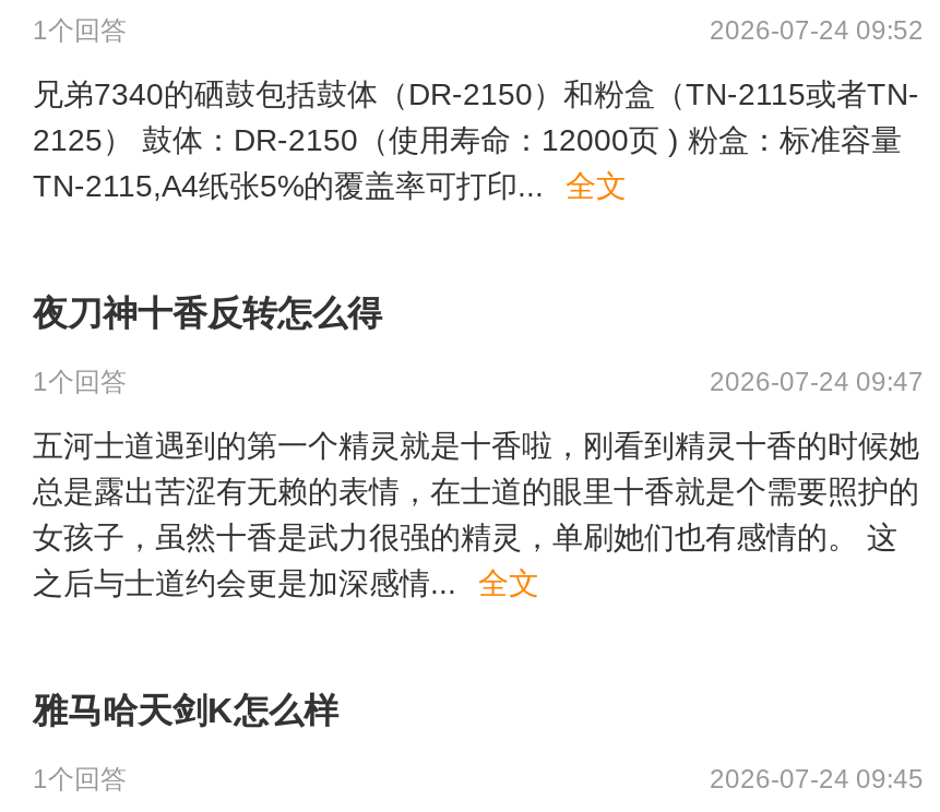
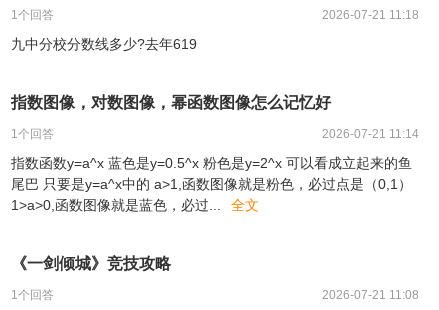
[710,15,924,46] 2026-07-24 09:52 -> [322,8,419,22] 2026-07-21 11:18
[33,76,919,203] 兄弟7340的硒鼓包括鼓体（DR-2150）和粉盒（TN-2115或者TN- | 2125） 鼓体：DR-2150（使用寿命：12000页 ) 粉盒：标准容量 | TN-2115,A4纸张5%的覆盖率可打印... | 全文 -> [11,36,197,52] 九中分校分数线多少?去年619
[33,295,382,332] 夜刀神十香反转怎么得 -> [11,94,331,111] 指数图像，对数图像，幂函数图像怎么记忆好
[710,367,924,397] 2026-07-24 09:47 -> [322,127,419,141] 2026-07-21 11:14
[33,428,919,600] 五河士道遇到的第一个精灵就是十香啦，刚看到精灵十香的时候她 | 总是露出苦涩有无赖的表情，在士道的眼里十香就是个需要照护的 | 女孩子，虽然十香是武力很强的精灵，单刷她们也有感情的。 这 | 之后与士道约会更是加深感情... -> [11,155,412,213] 指数函数y=a^x 蓝色是y=0.5^x 粉色是y=2^x 可以看成立起来的鱼 | 尾巴 只要是y=a^x中的 a>1,函数图像就是粉色，必过点是（0,1） | 1>a>0,函数图像就是蓝色，必过...
[33,692,338,729] 雅马哈天剑K怎么样 -> [11,255,171,272] 《一剑倾城》竞技攻略
[710,764,924,795] 2026-07-24 09:45 -> [322,288,419,302] 2026-07-21 11:08

